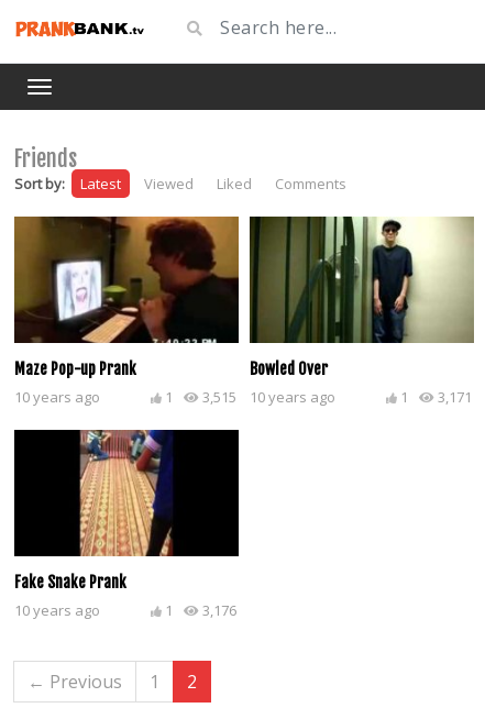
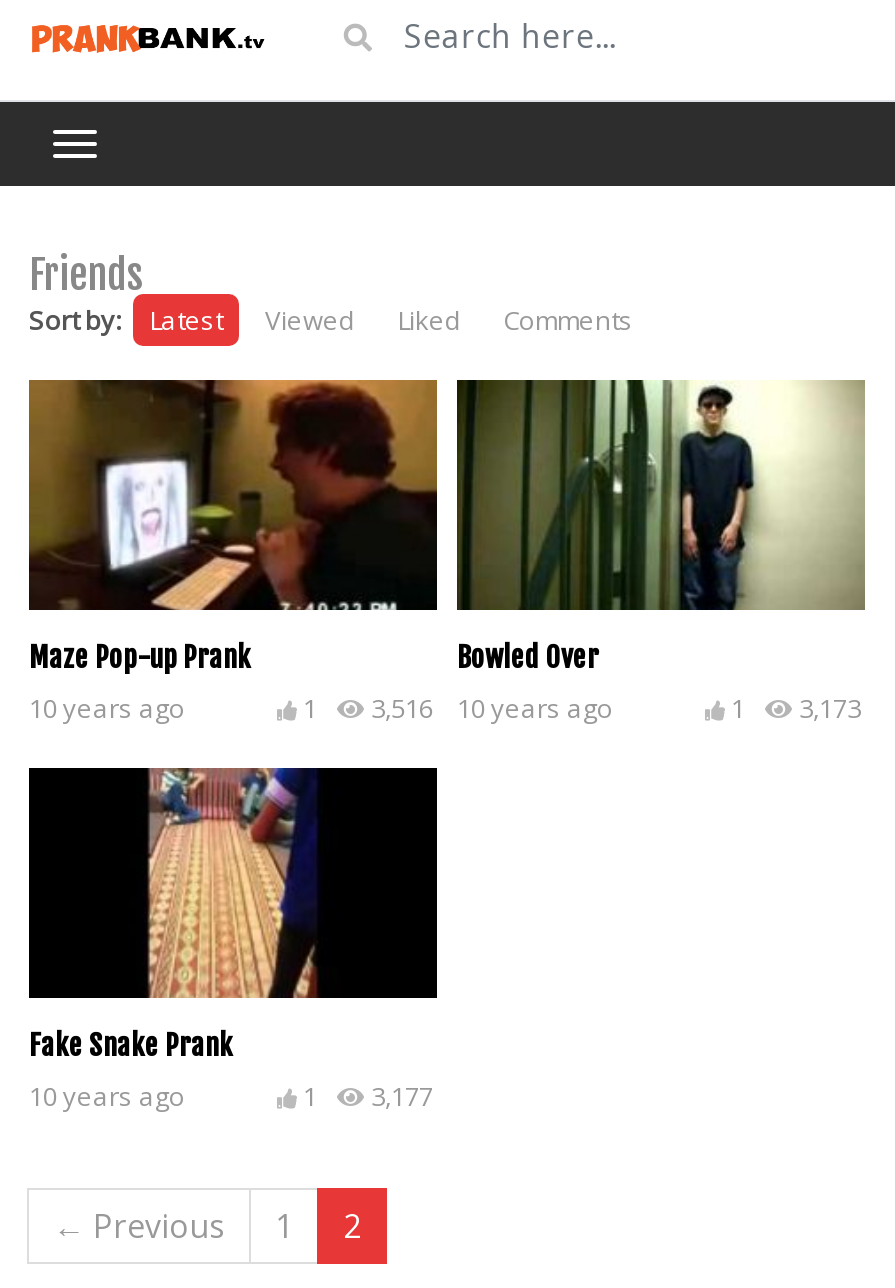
[165,387,335,407] 1 3,515 10 years ago -> [303,690,613,726] 1 3,516 10 years ago
[400,387,472,407] 1 3,171 -> [731,690,861,726] 1 3,173
[165,600,236,619] 1 3,176 -> [303,1077,433,1113] 1 3,177

